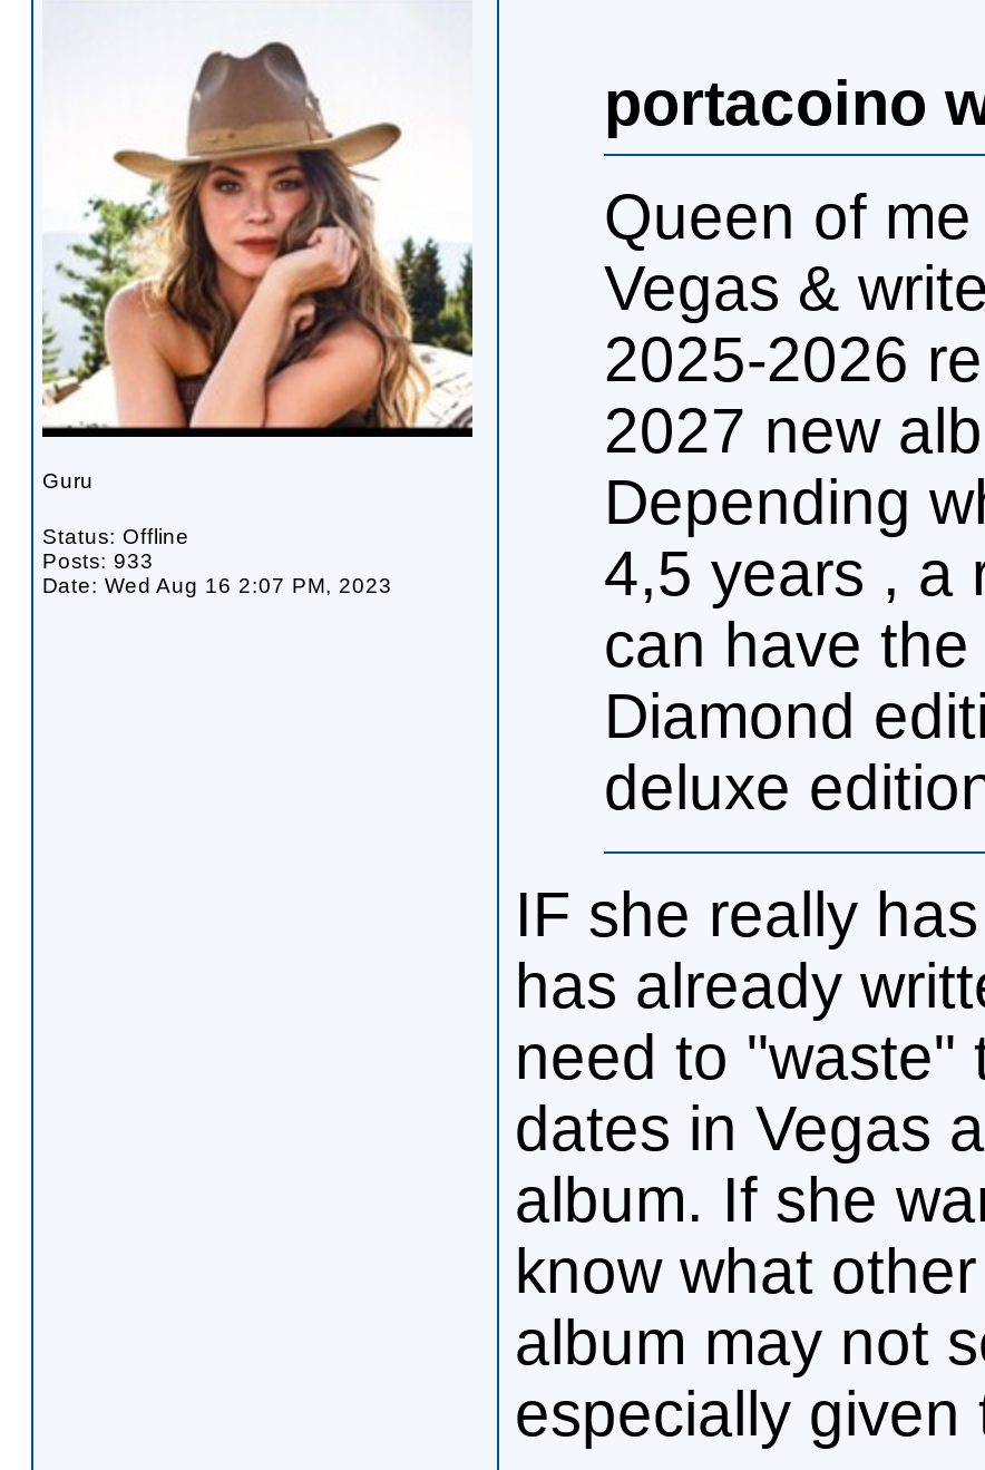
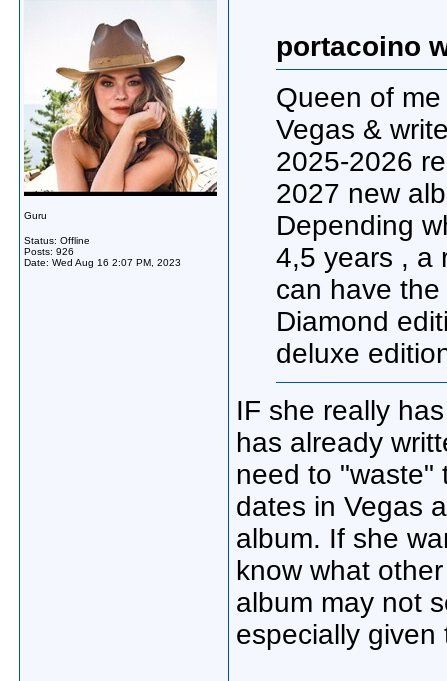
[42,548,154,573] Posts: 933 -> [24,246,74,257] Posts: 926

